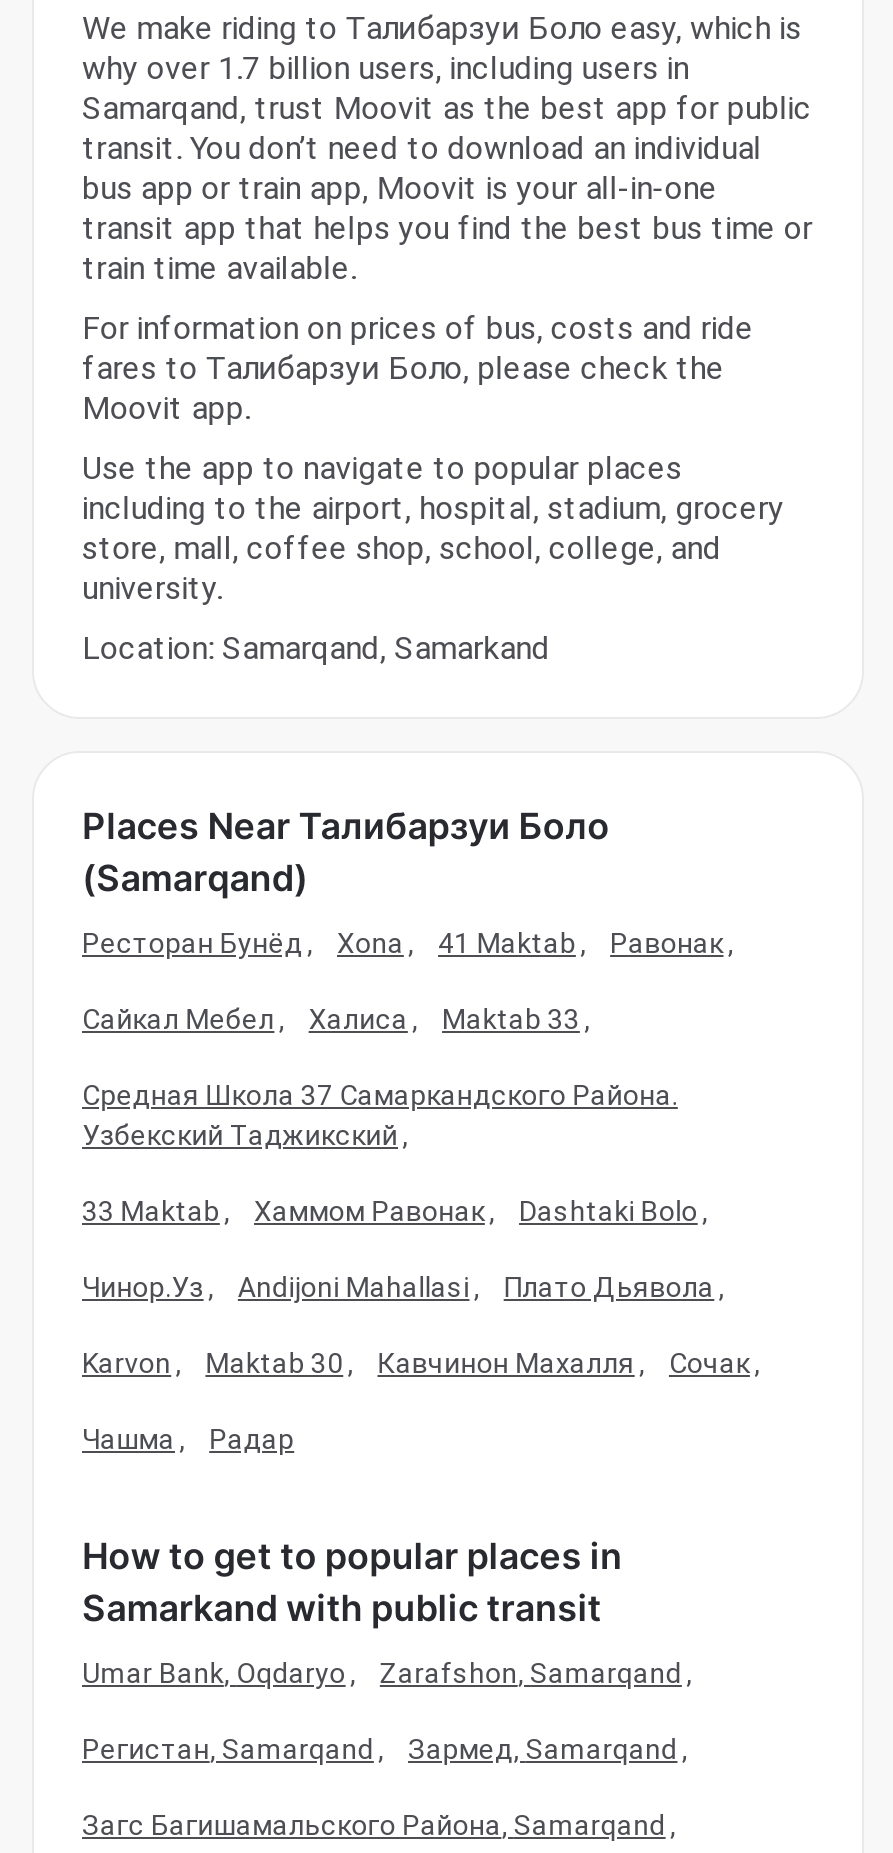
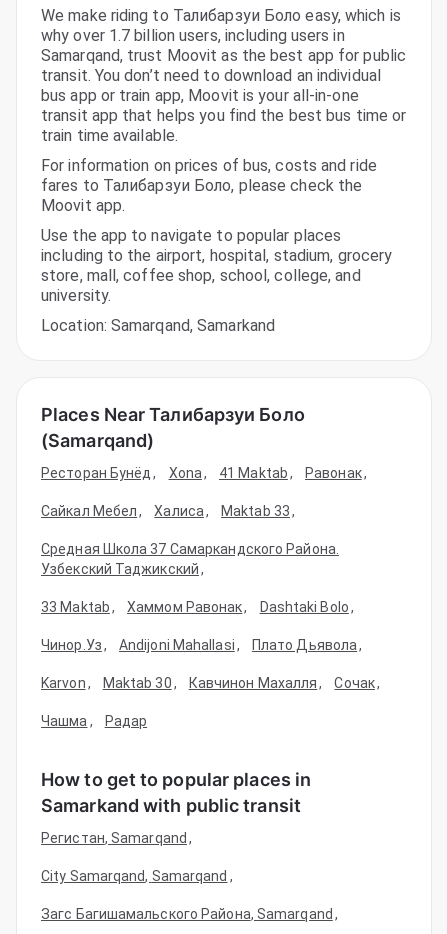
[82,1658,692,1690] Umar Bank, Oqdaryo , | Zarafshon, Samarqand , -> none
moved [82,1734,384,1766] -> [41,830,192,846]: Регистан, Samarqand ,
[408,1734,688,1766] Зармед, Samarqand , -> [41,868,233,884] City Samarqand, Samarqand ,

